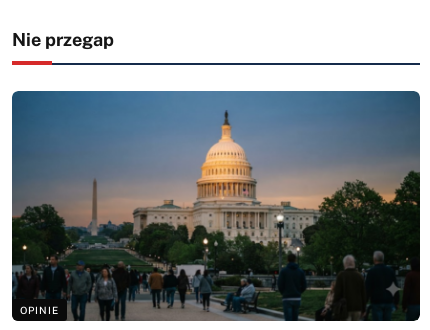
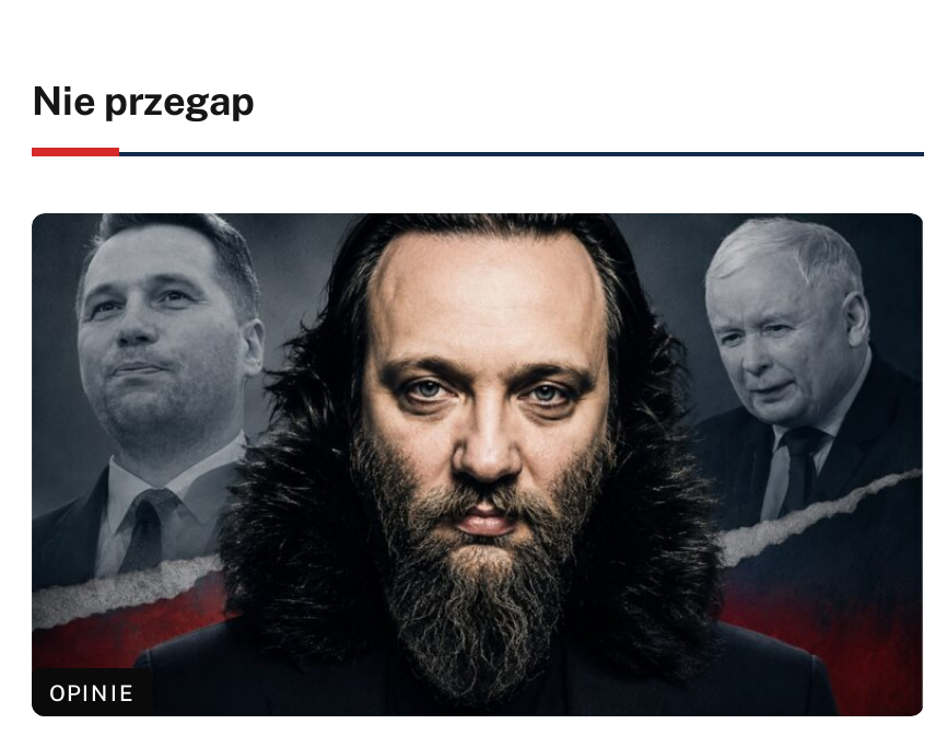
[12,90,421,322] [image] -> [32,211,924,719] [image]

